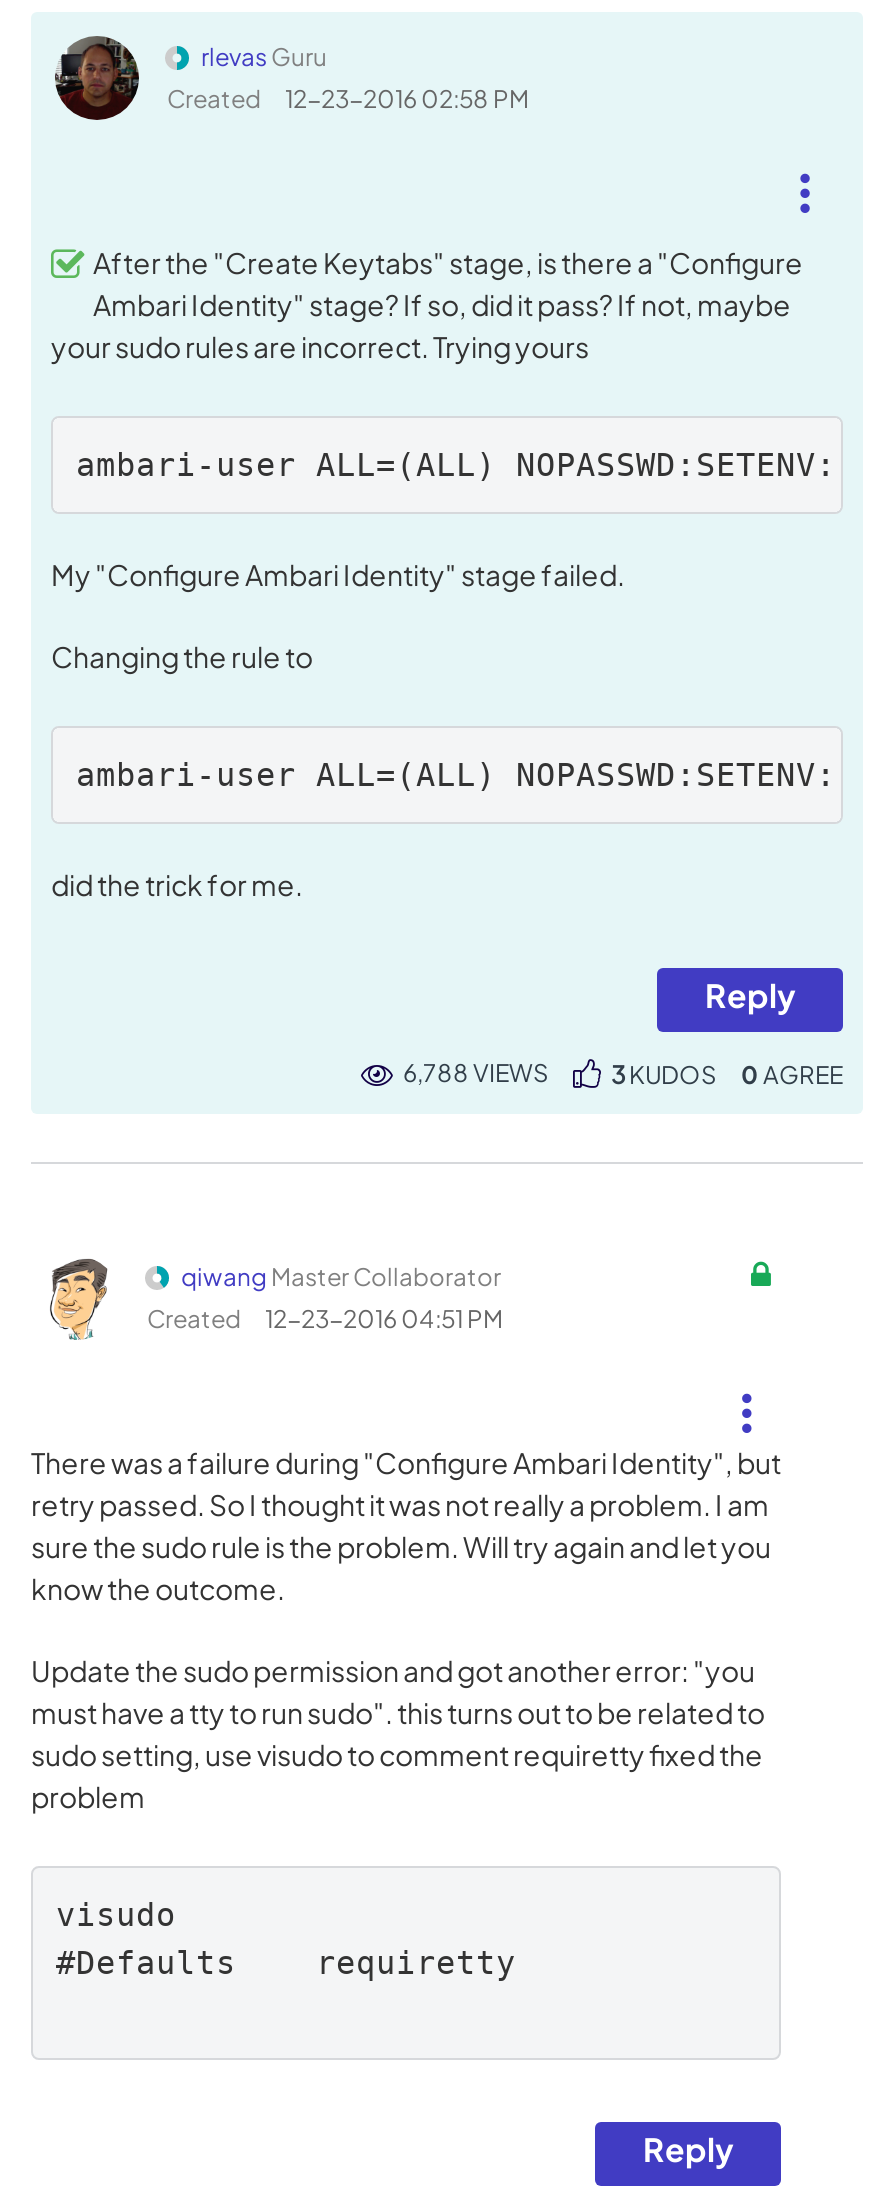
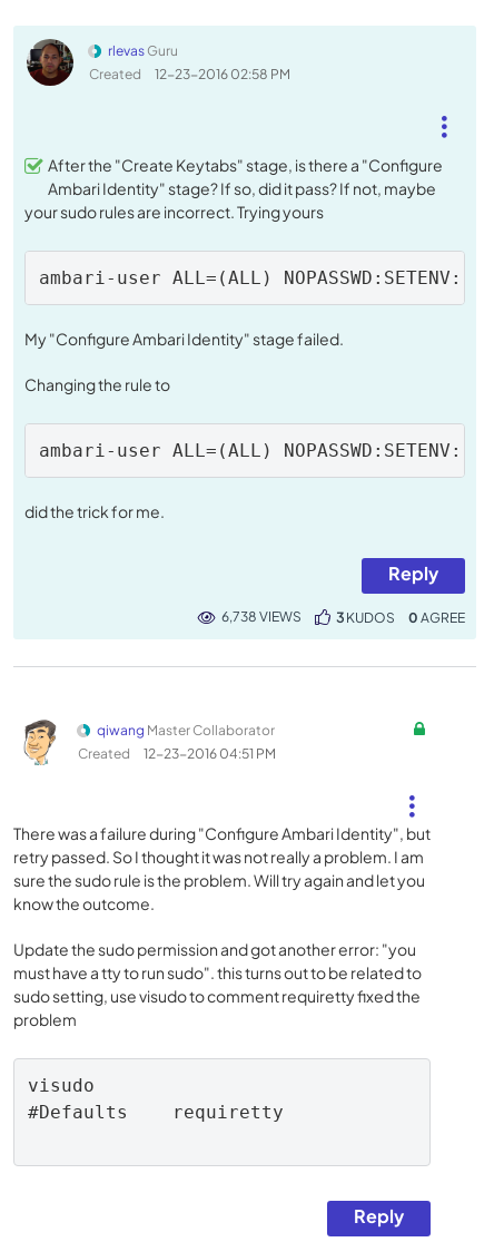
[403,1058,549,1088] 6,788 VIEWS -> [221,608,302,625] 6,738 VIEWS

